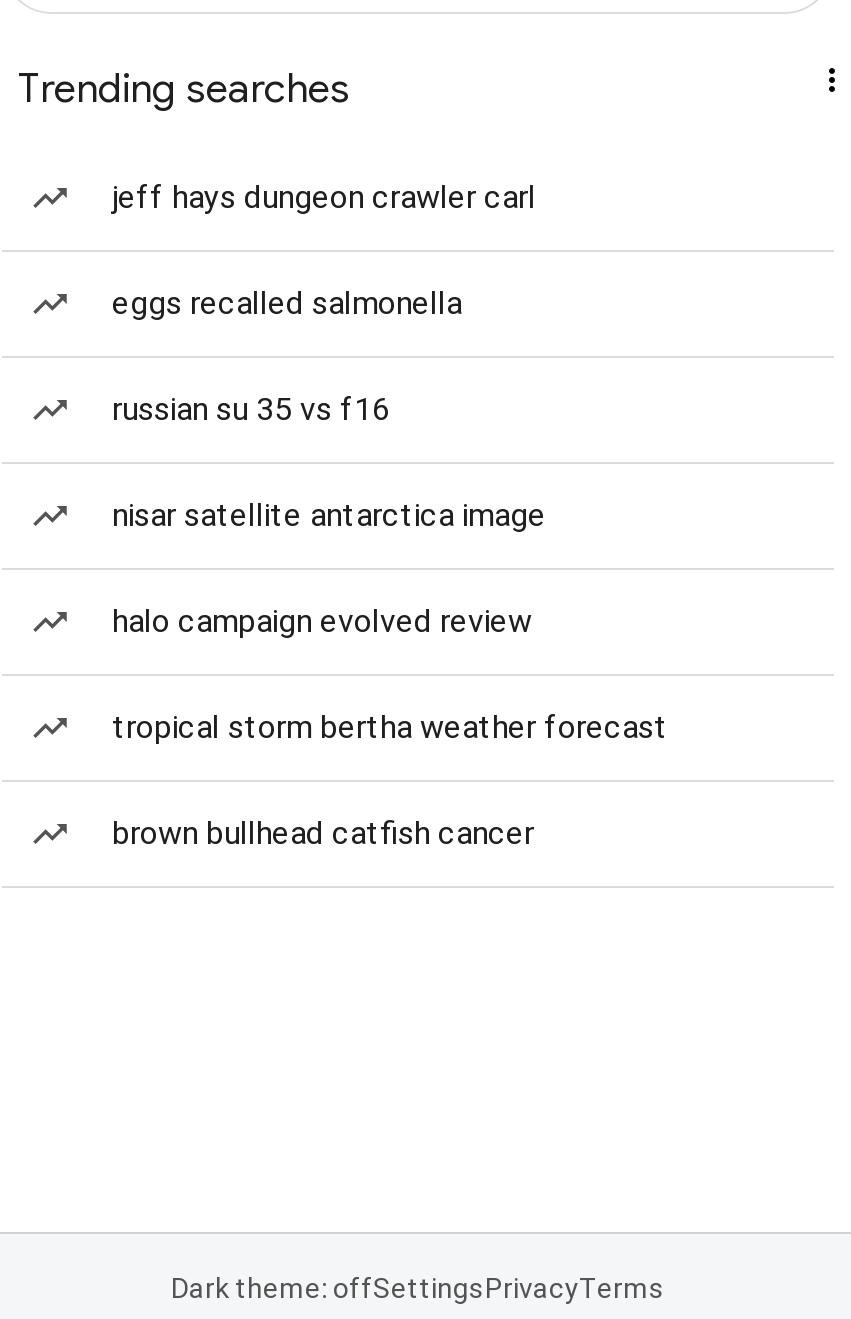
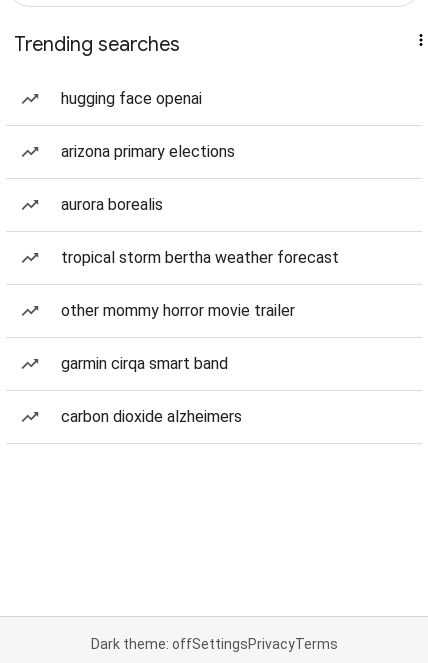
[112,178,546,640] jeff hays dungeon crawler carl | eggs recalled salmonella | russian su 35 vs f16 | nisar satellite antarctica image | halo campaign evolved review -> [61,89,235,214] hugging face openai | arizona primary elections | aurora borealis
moved [112,708,668,746] -> [61,248,339,267]: tropical storm bertha weather forecast
[112,814,534,852] brown bullhead catfish cancer -> [61,301,295,426] other mommy horror movie trailer | garmin cirqa smart band | carbon dioxide alzheimers

